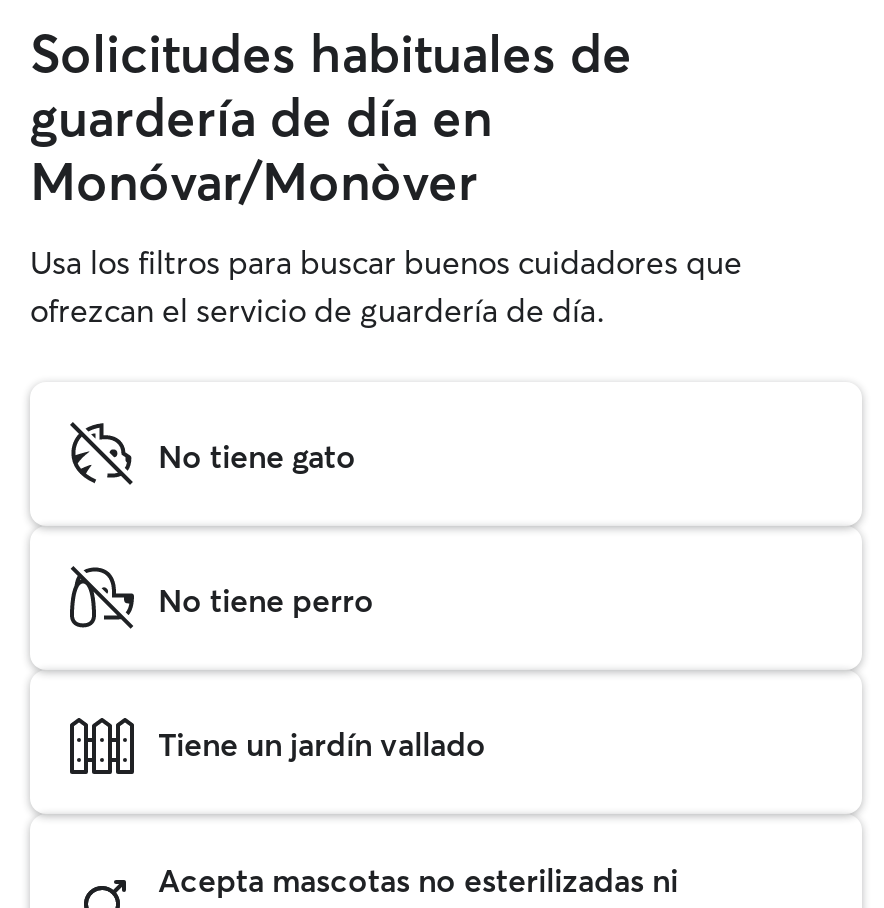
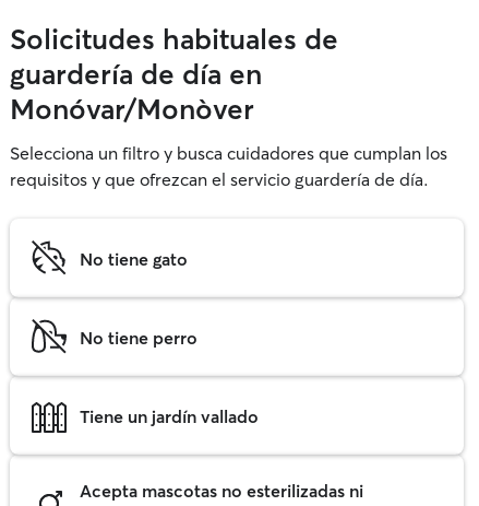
[30,242,742,330] Usa los filtros para buscar buenos cuidadores que | ofrezcan el servicio de guardería de día. -> [10,142,447,190] Selecciona un filtro y busca cuidadores que cumplan los | requisitos y que ofrezcan el servicio guardería de día.

